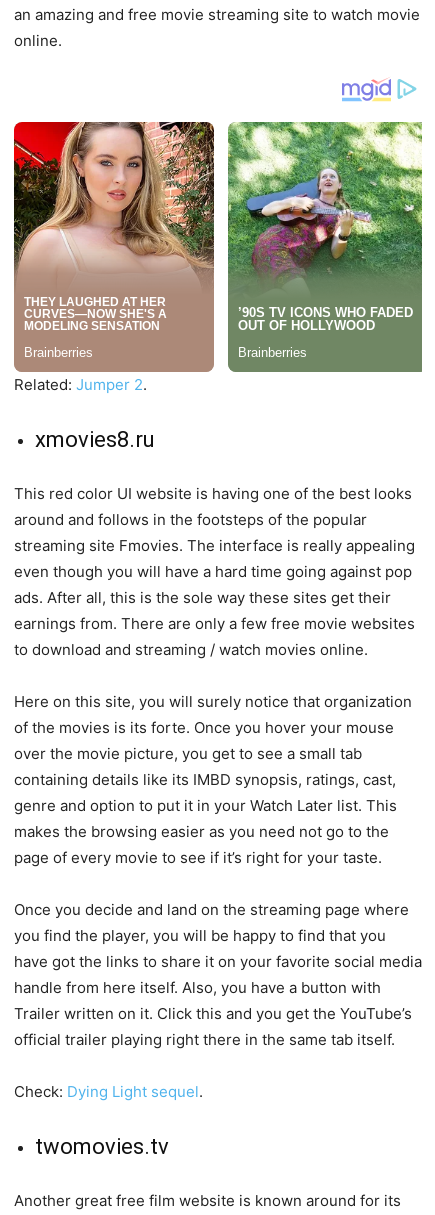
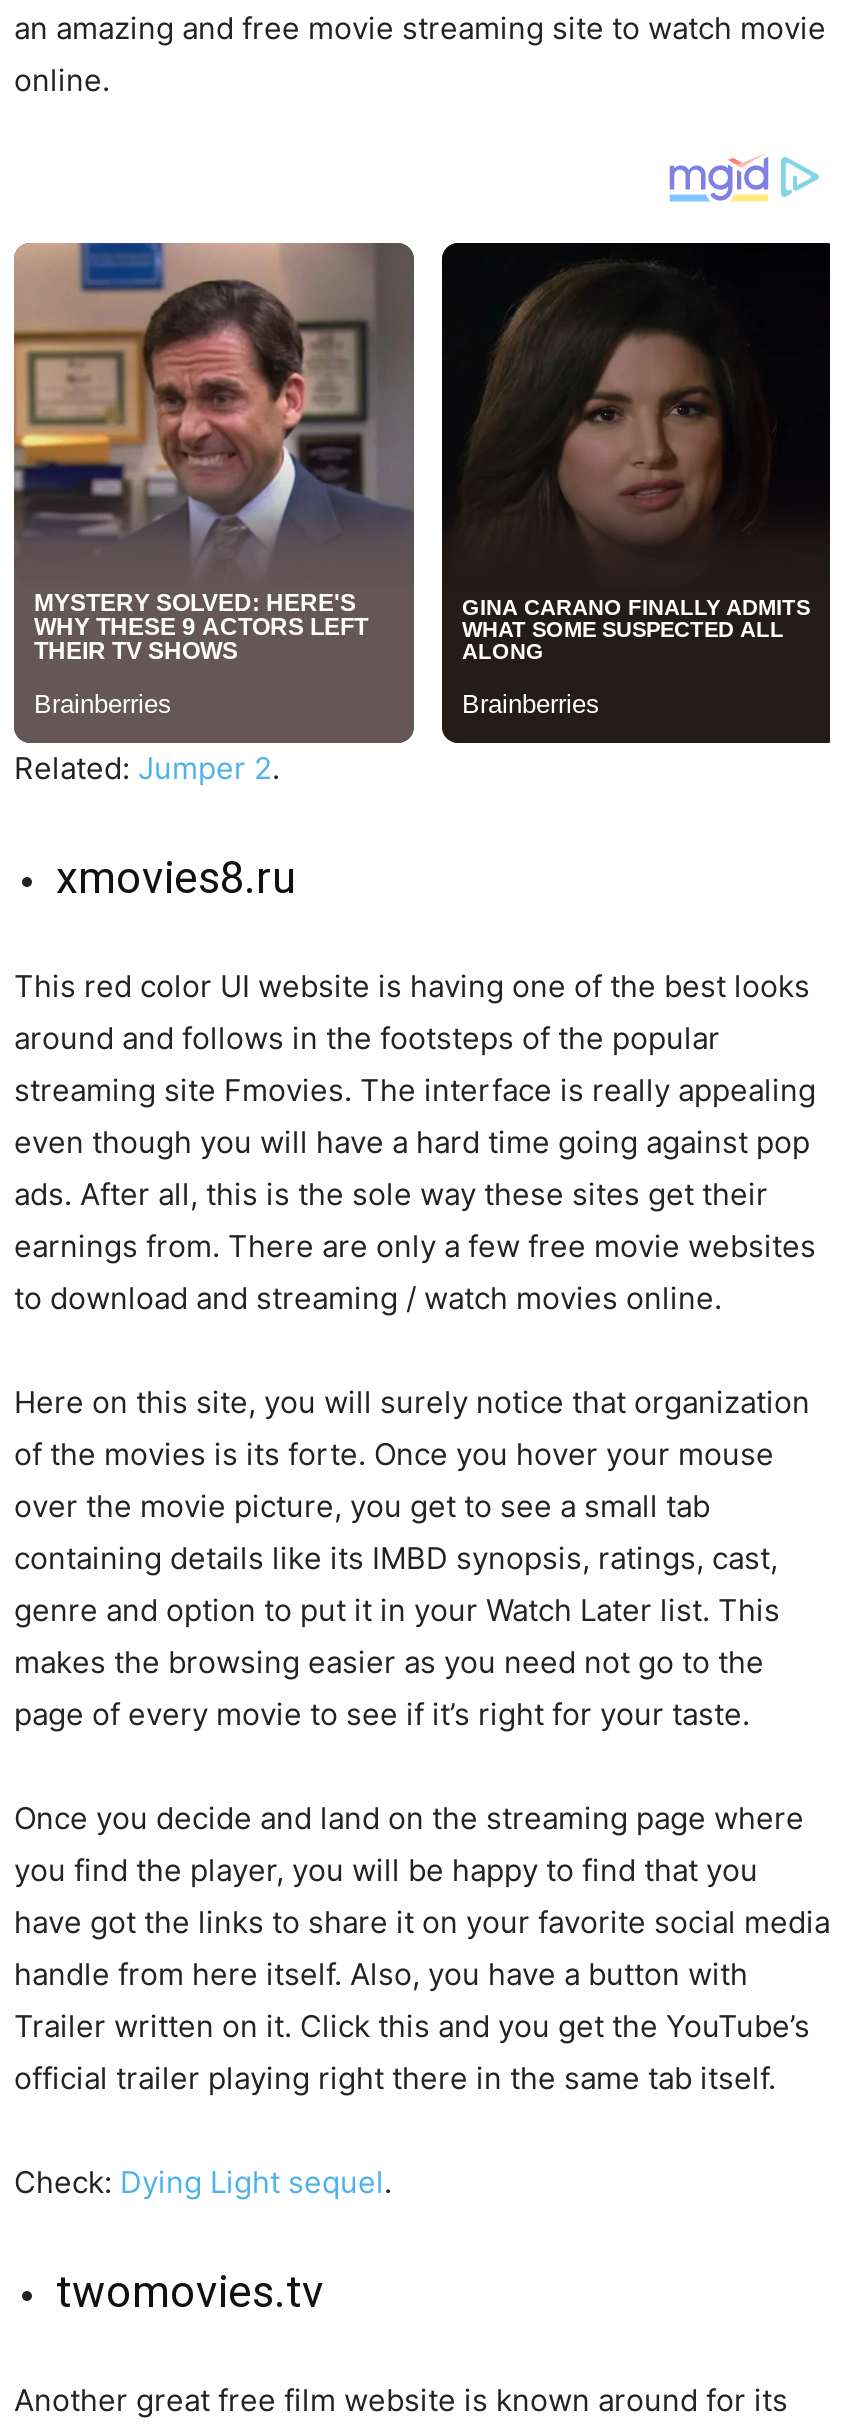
[13,121,214,372] [image] -> [12,241,414,743] [image]
[227,121,423,373] [image] -> [440,241,832,745] [image]

